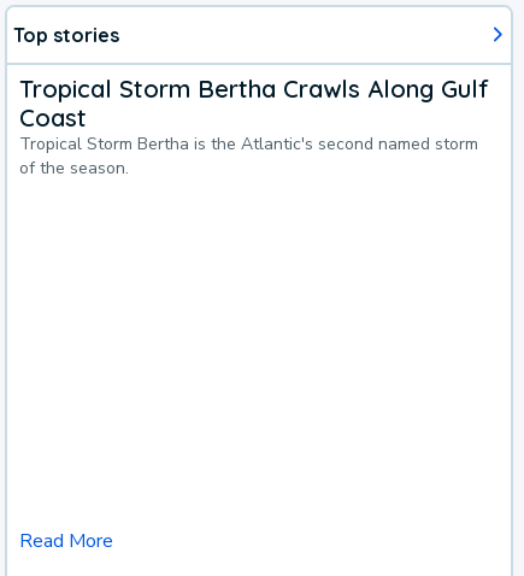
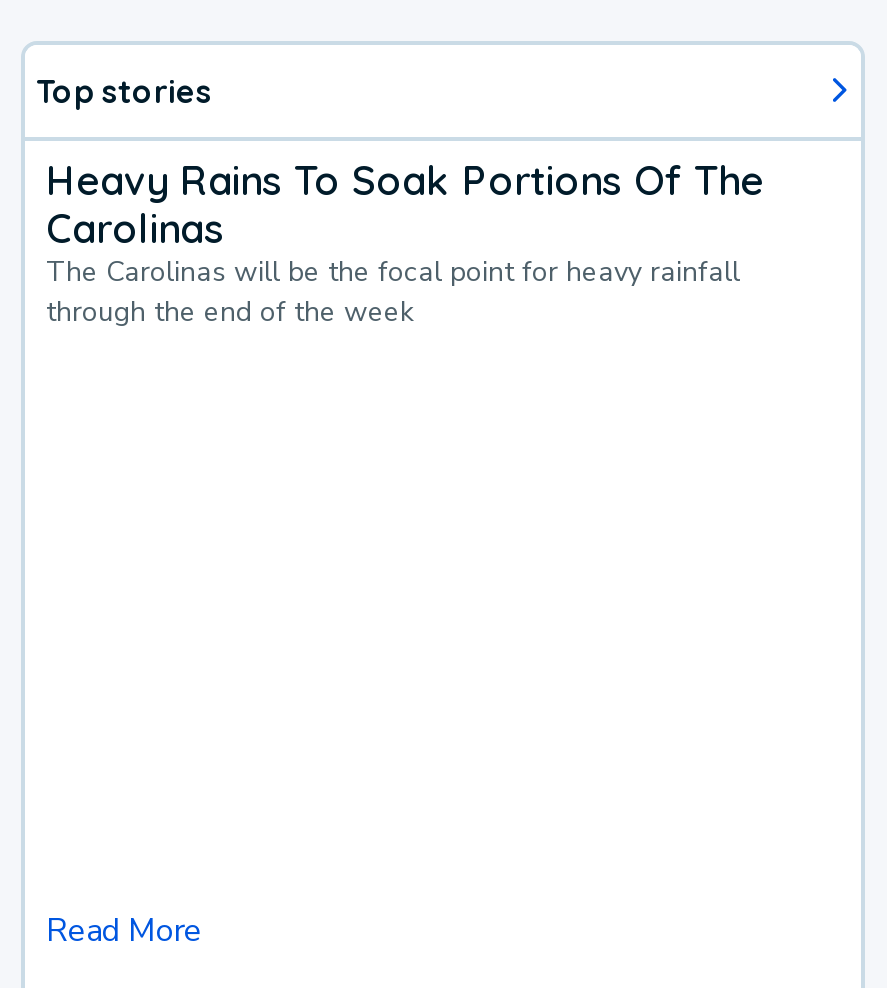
[20,73,490,179] Tropical Storm Bertha Crawls Along Gulf | Coast | Tropical Storm Bertha is the Atlantic's second named storm | of the season. -> [46,154,764,330] Heavy Rains To Soak Portions Of The | Carolinas | The Carolinas will be the focal point for heavy rainfall | through the end of the week

